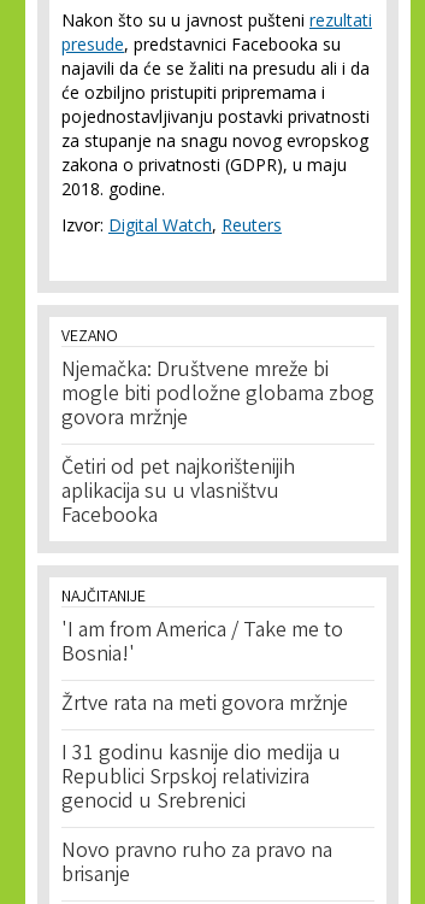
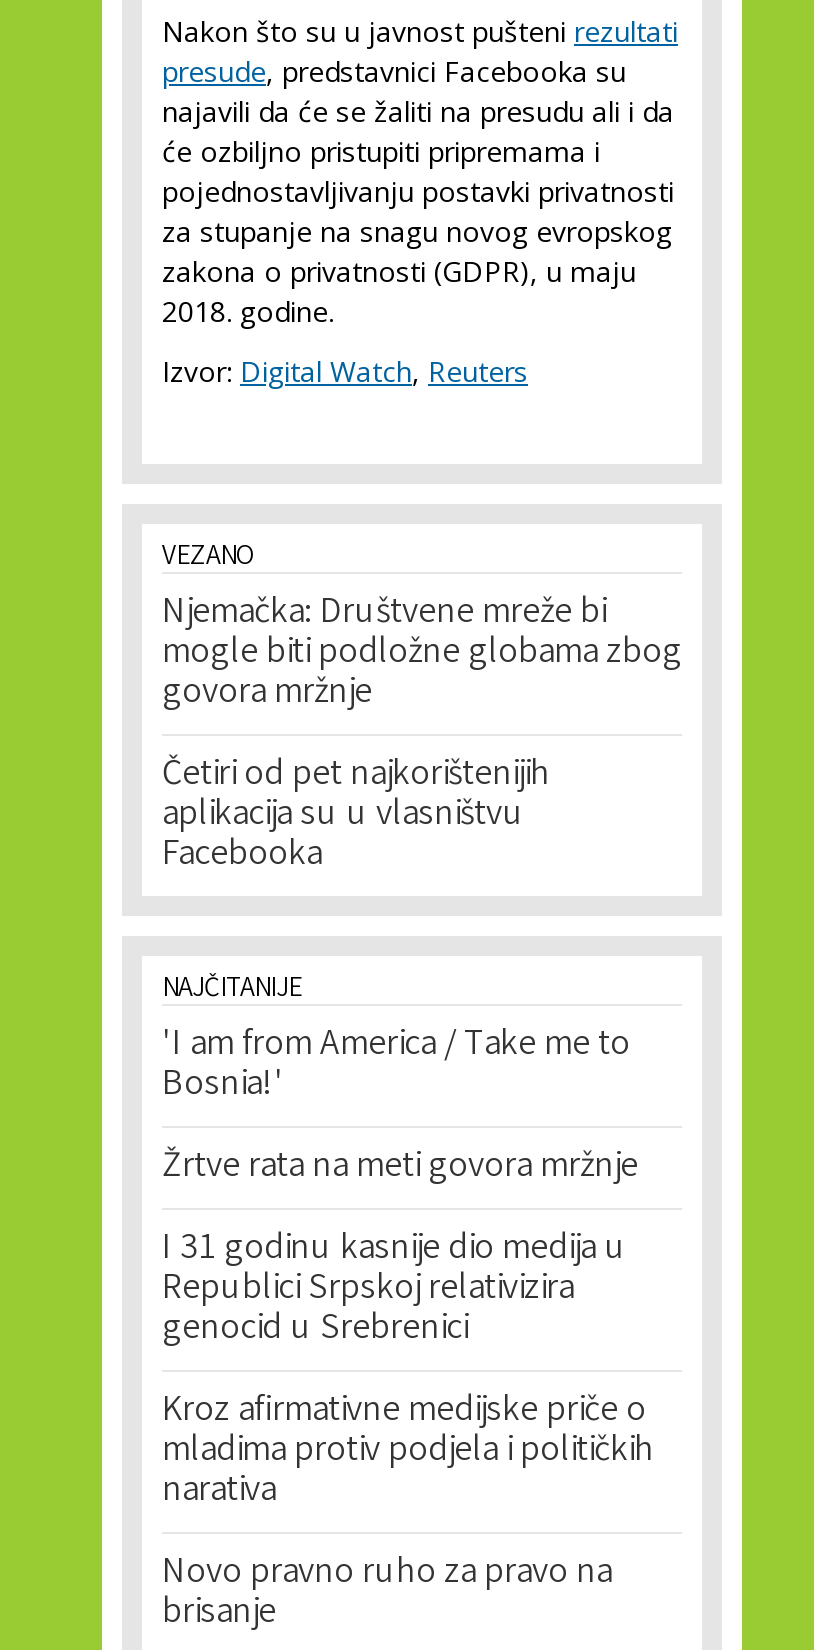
none -> [162,1386,654,1518] Kroz afirmativne medijske priče o | mladima protiv podjela i političkih | narativa

